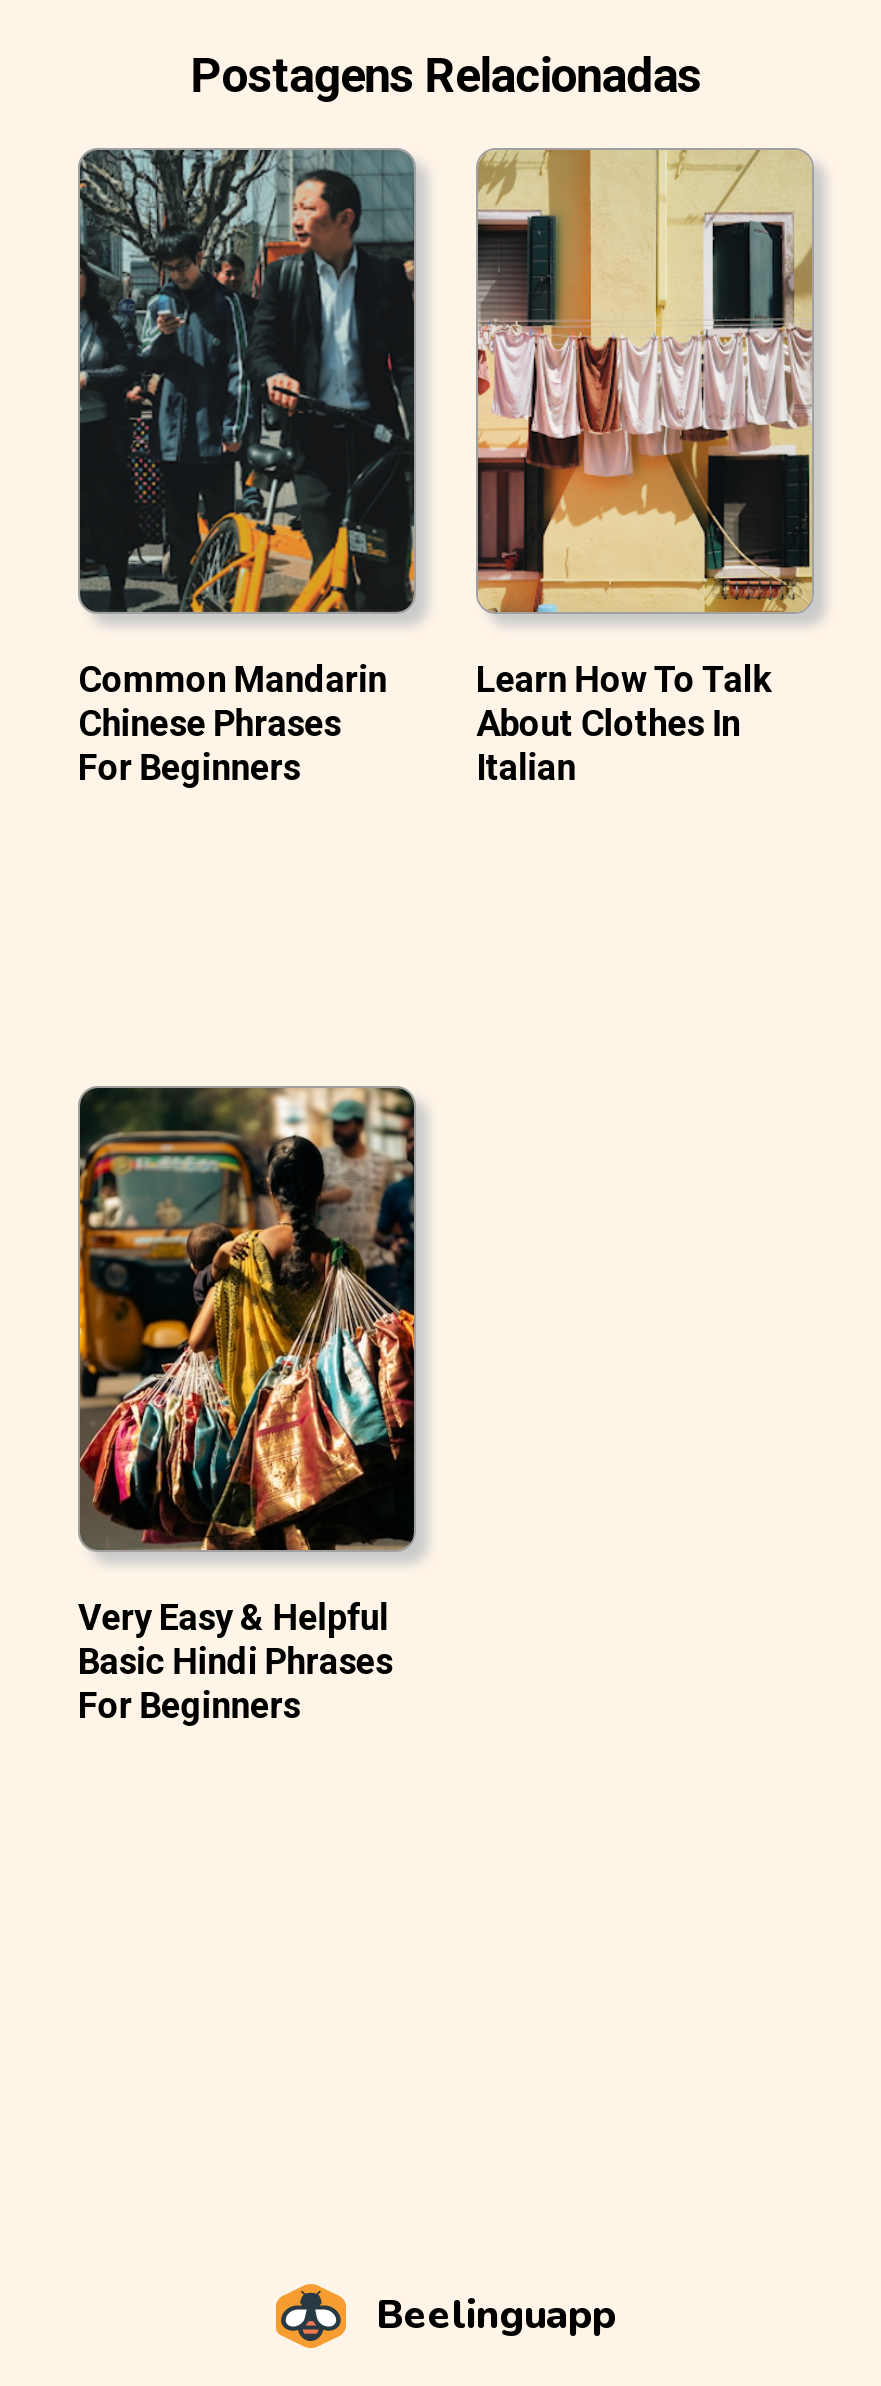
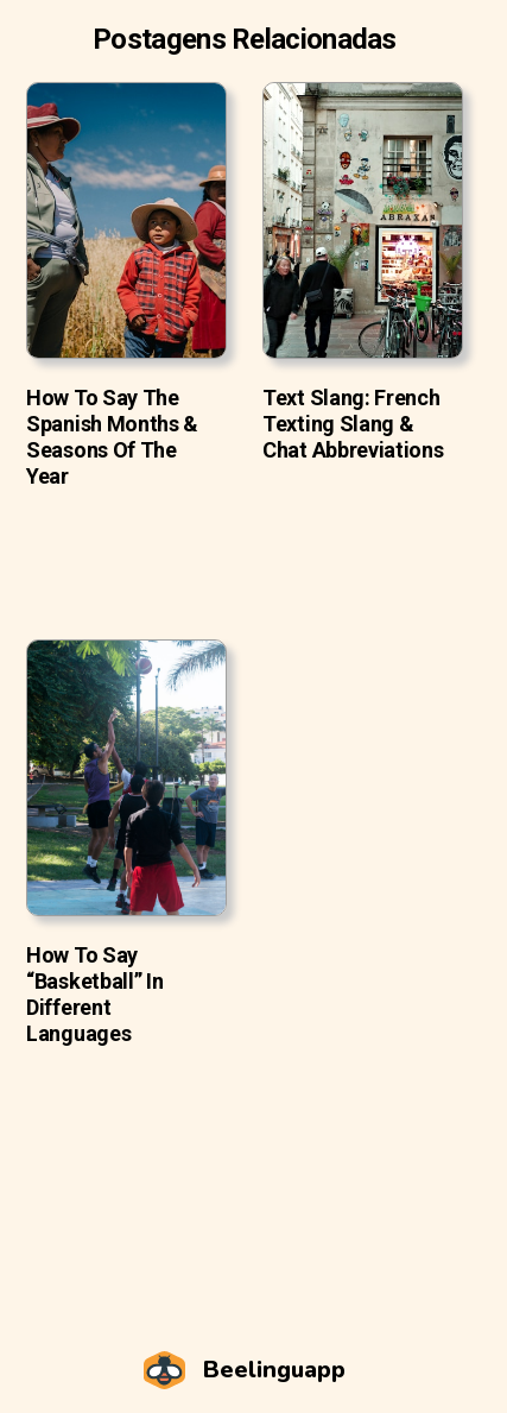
[78,148,416,788] [image] | Common Mandarin | Chinese Phrases | For Beginners -> [26,83,227,488] [image] | How To Say The | Spanish Months & | Seasons Of The | Year
[476,148,814,788] [image] | Learn How To Talk | About Clothes In | Italian -> [262,82,463,462] [image] | Text Slang: French | Texting Slang & | Chat Abbreviations
[78,1086,416,1726] [image] | Very Easy & Helpful | Basic Hindi Phrases | For Beginners -> [26,639,227,1046] [image] | How To Say | “Basketball” In | Different | Languages

